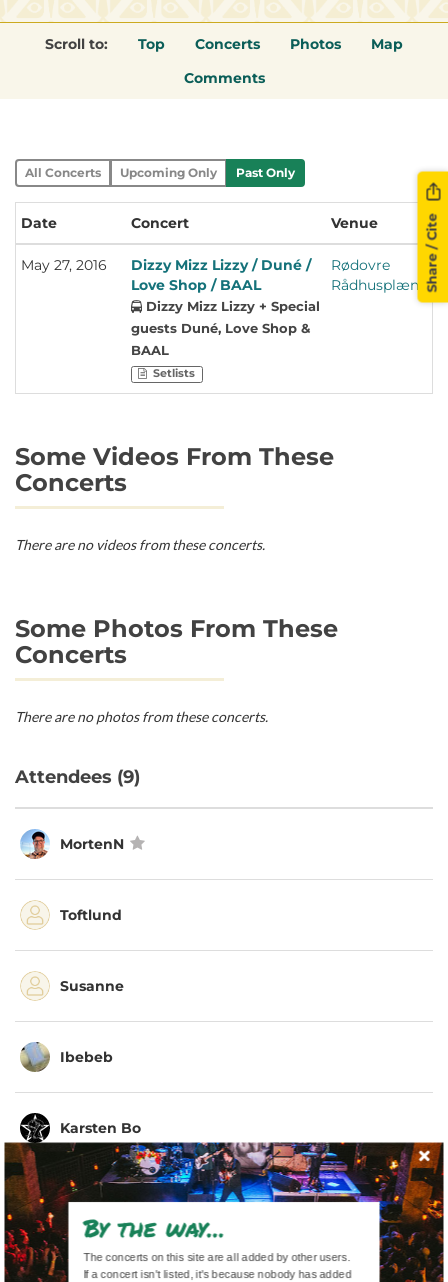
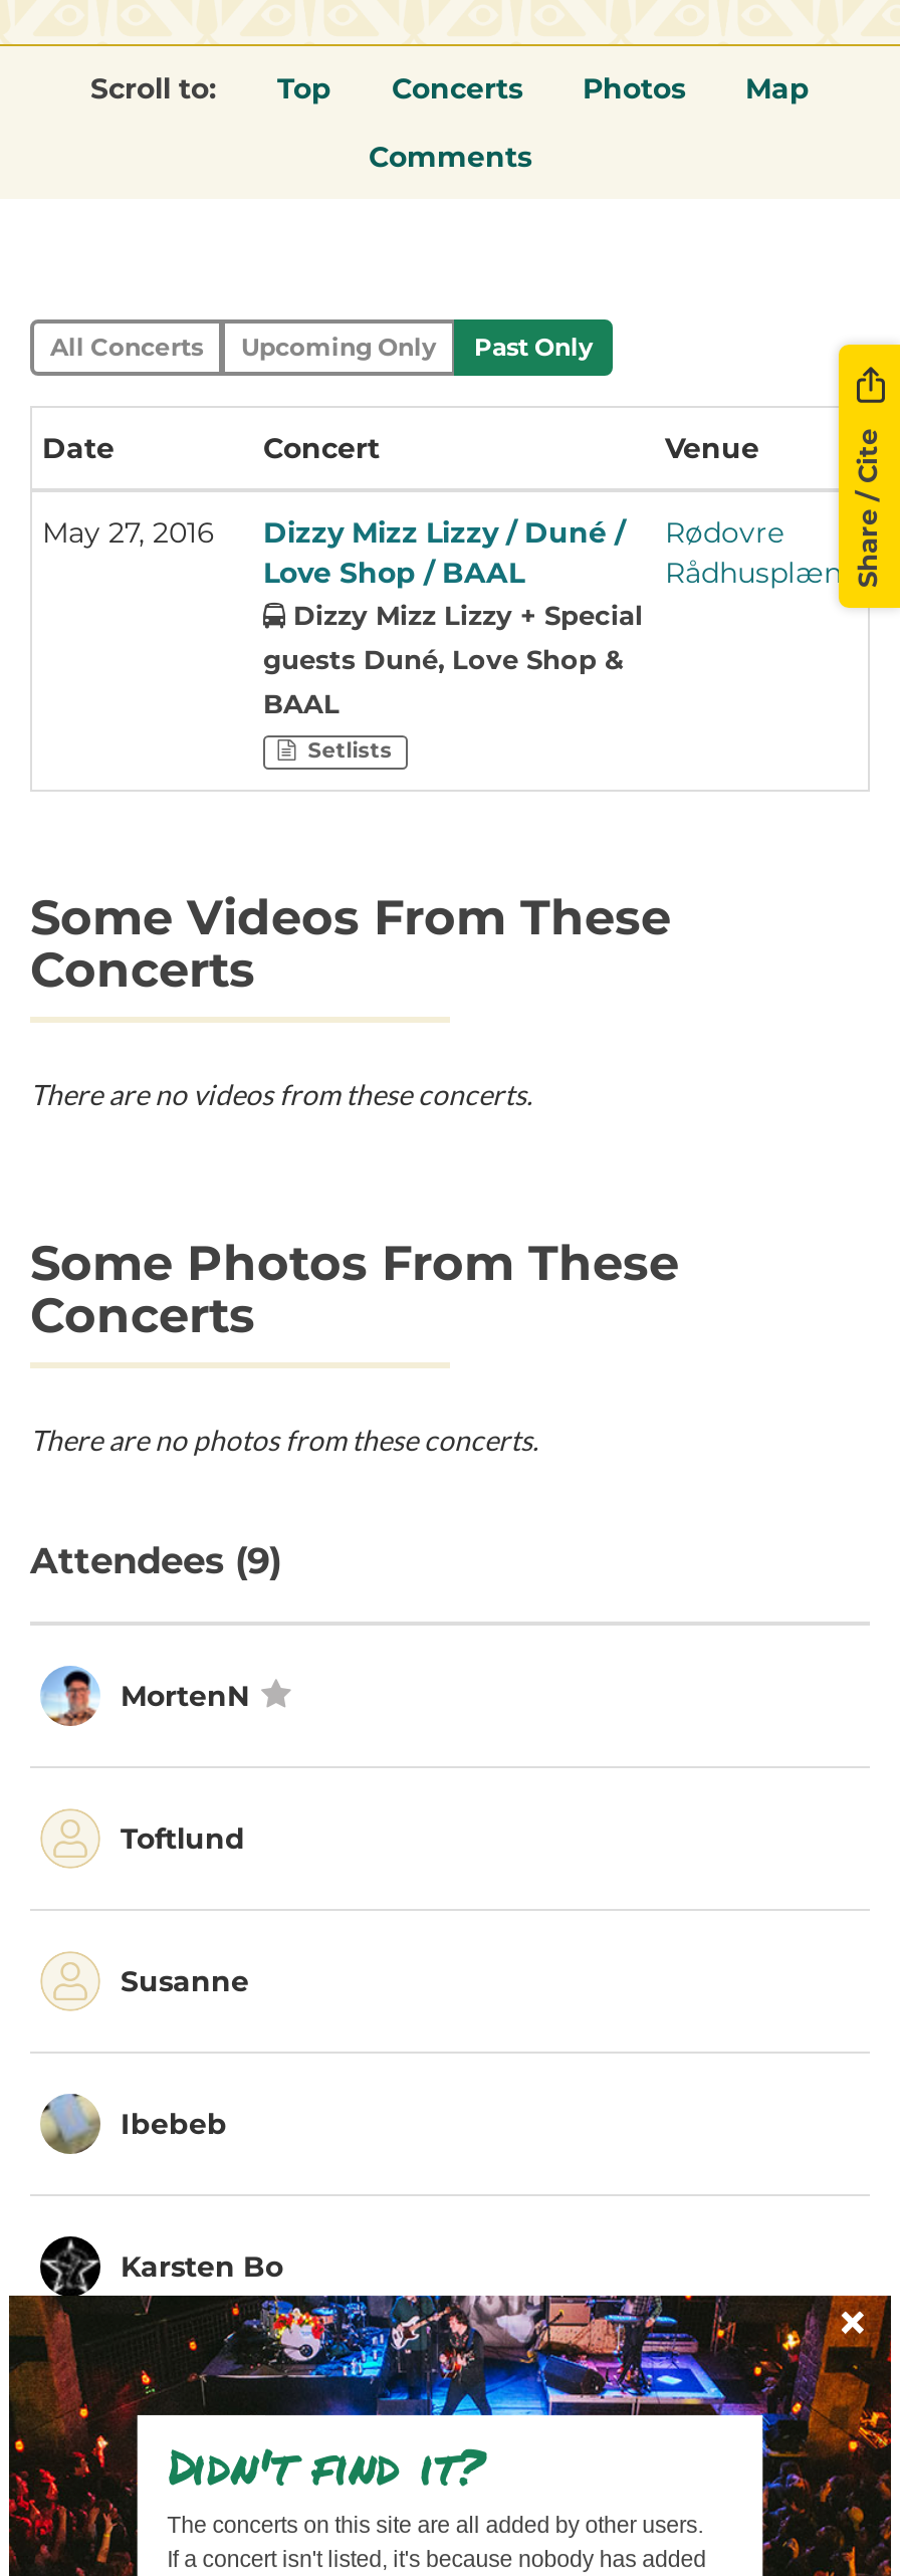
[84,1209,225,1244] By the way... -> [168,2430,484,2499] Didn't find it?

